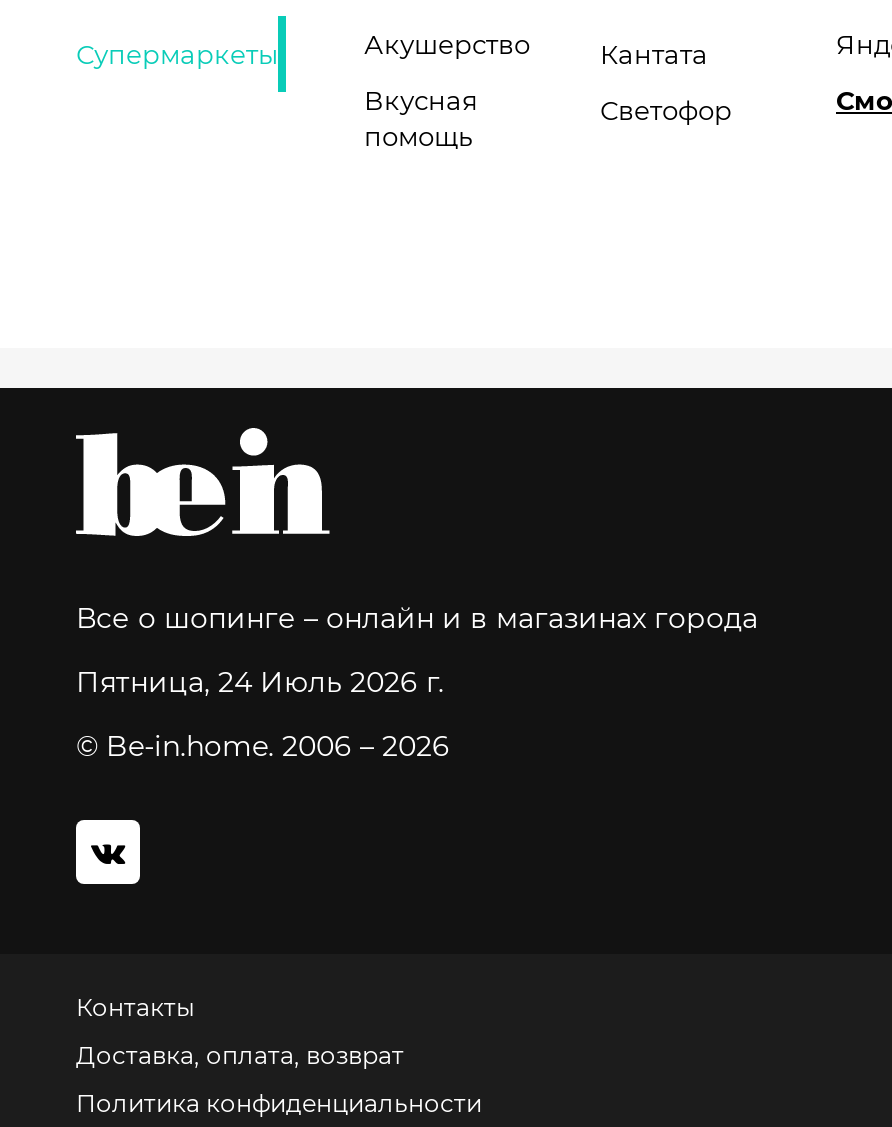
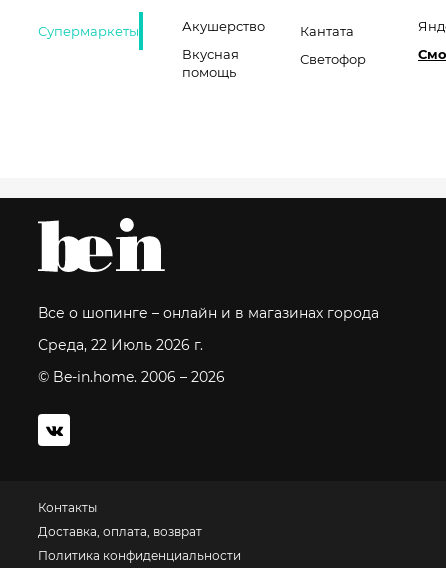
[76,664,444,700] Пятница, 24 Июль 2026 г. -> [38,336,203,354] Среда, 22 Июль 2026 г.

